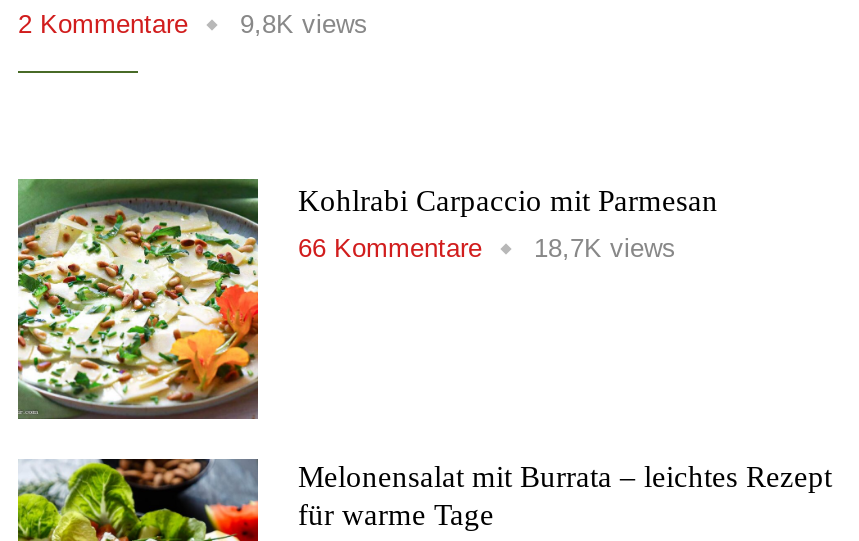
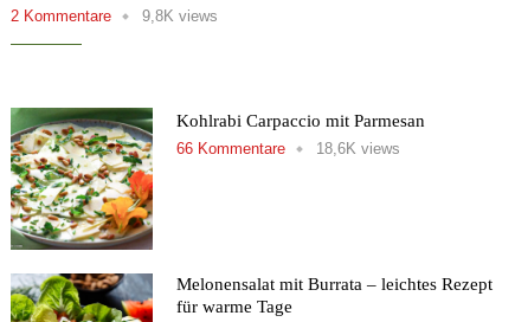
[298,233,676,263] 66 Kommentare 18,7K views -> [176,140,400,157] 66 Kommentare 18,6K views

